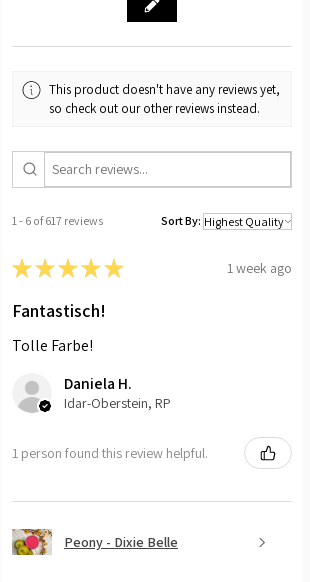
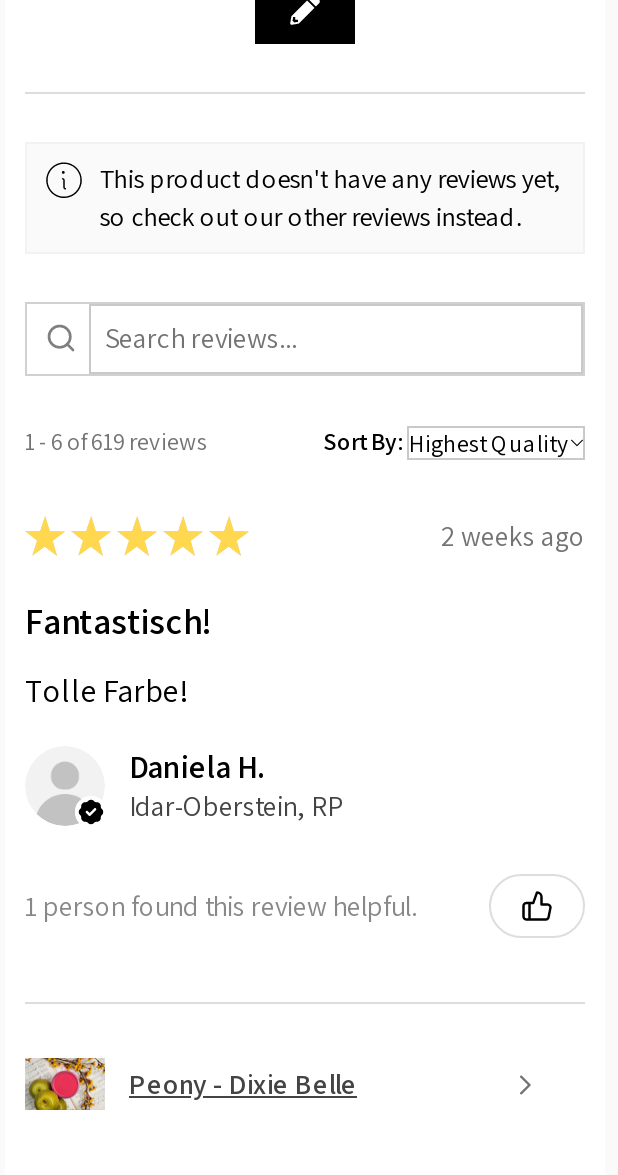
[12,213,103,228] 1 - 6 of 617 reviews -> [25,426,207,456] 1 - 6 of 619 reviews
[227,259,292,277] 1 week ago -> [441,517,585,553] 2 weeks ago

